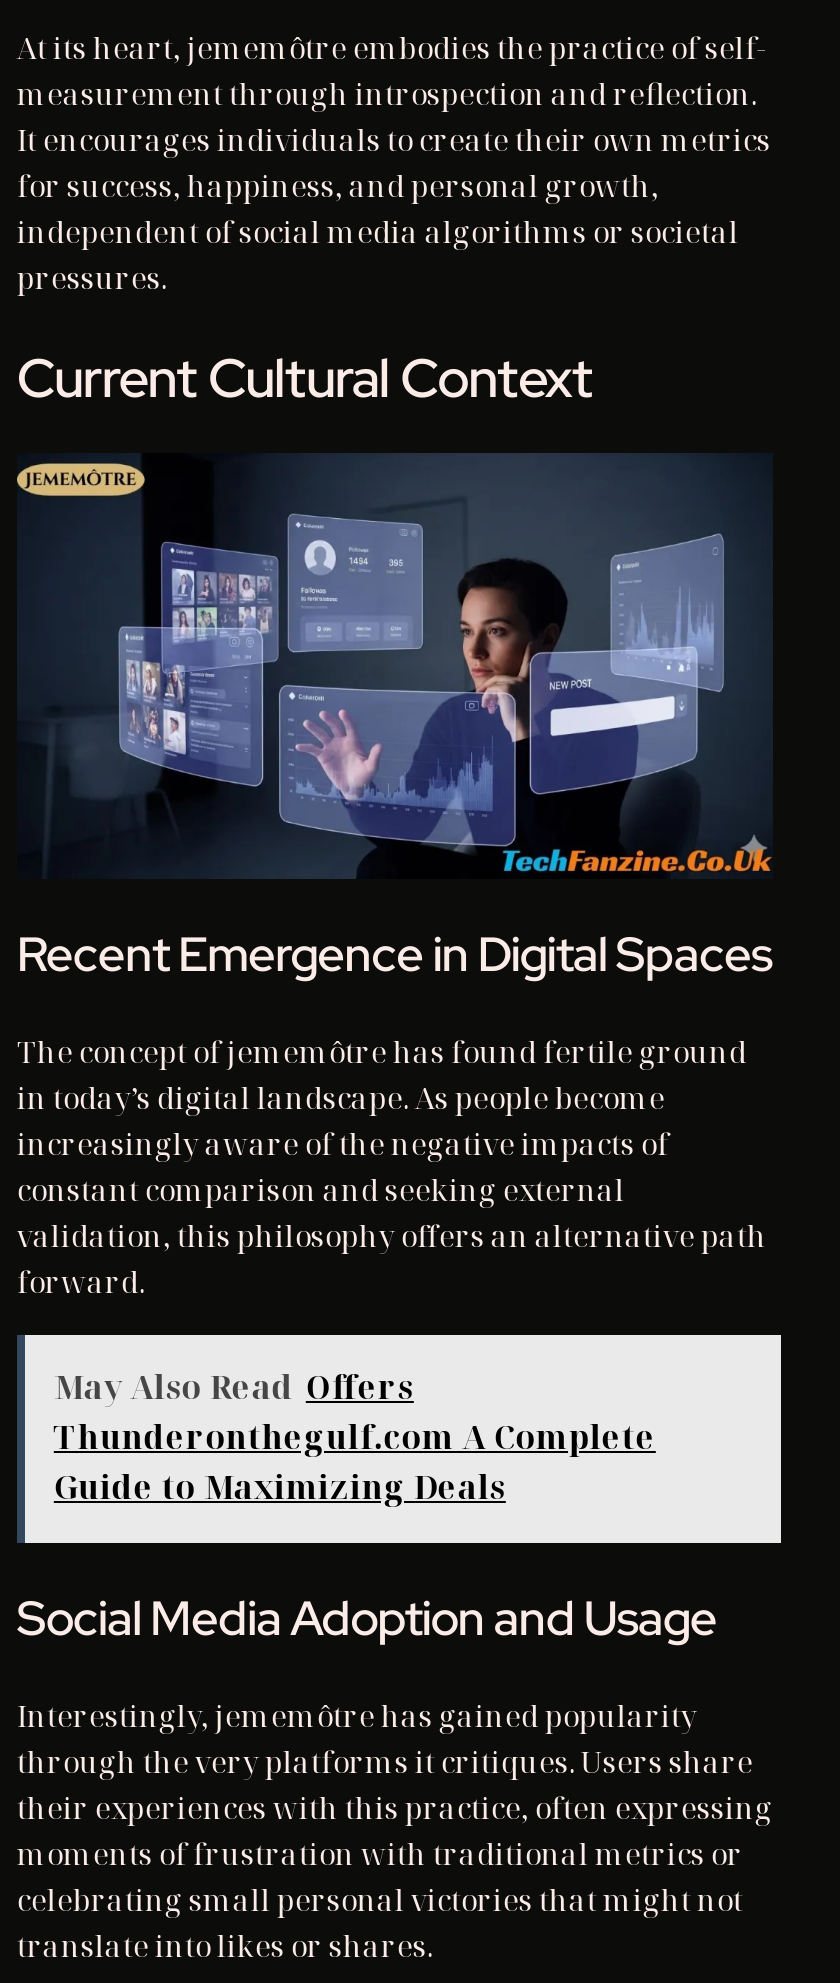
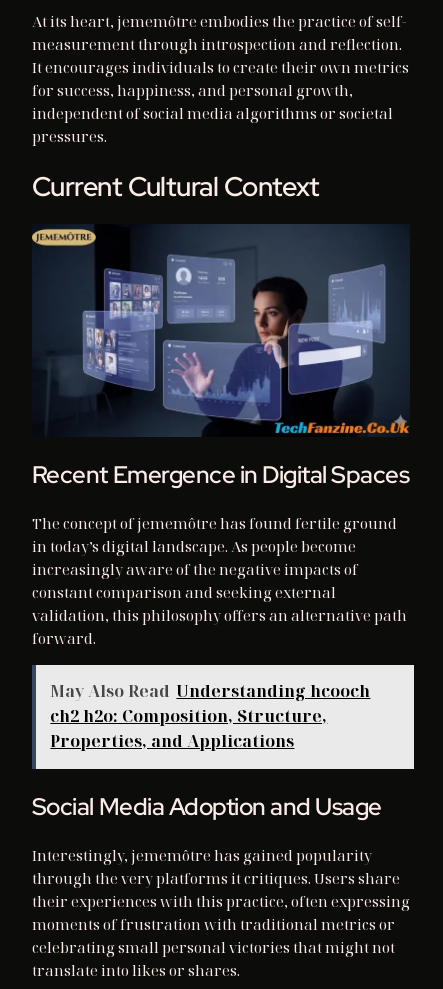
[54,1365,656,1509] May Also Read Offers | Thunderonthegulf.com A Complete | Guide to Maximizing Deals -> [50,680,370,752] May Also Read Understanding hcooch | ch2 h2o: Composition, Structure, | Properties, and Applications

